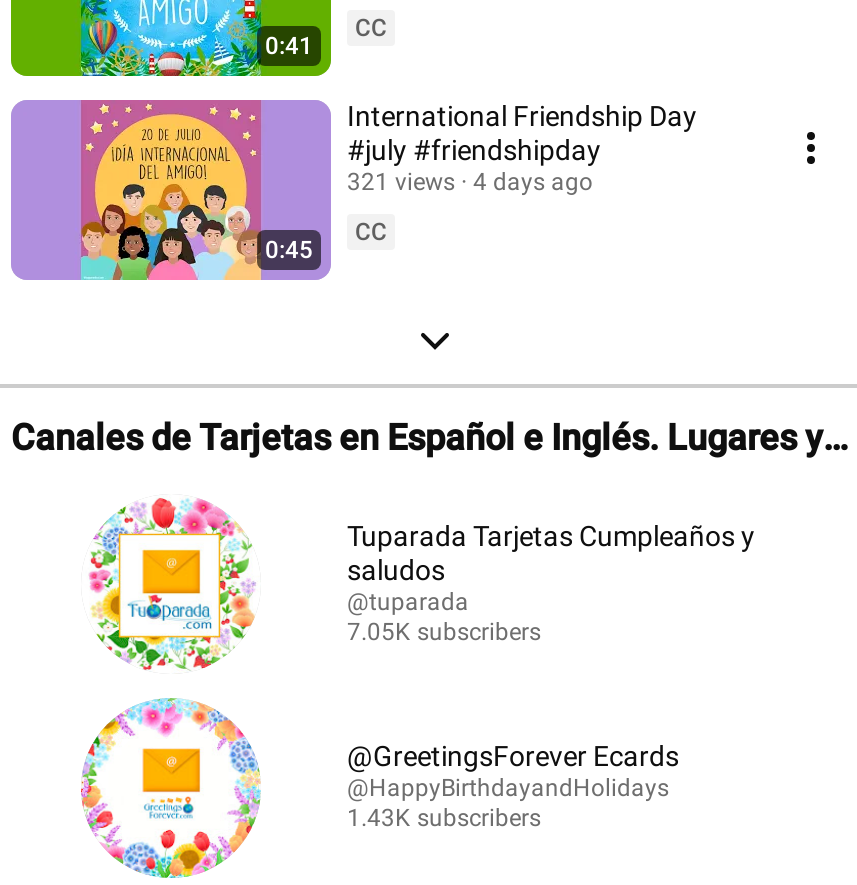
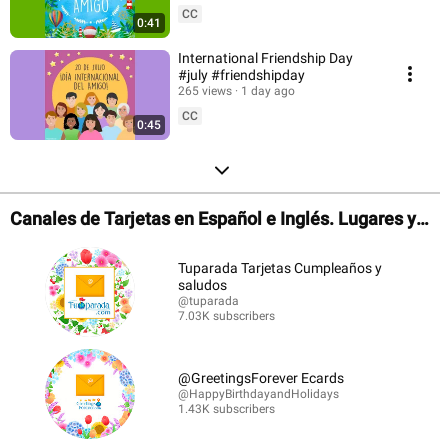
[347,168,455,196] 321 views -> [178,84,232,98] 265 views
[473,168,593,196] 4 days ago -> [241,84,295,98] 1 day ago
[347,618,541,646] 7.05K subscribers -> [178,309,275,323] 7.03K subscribers

